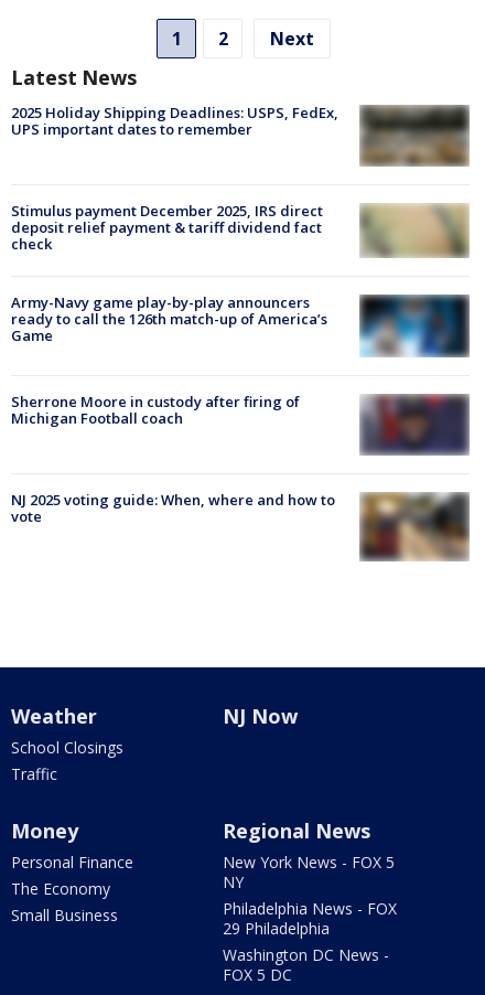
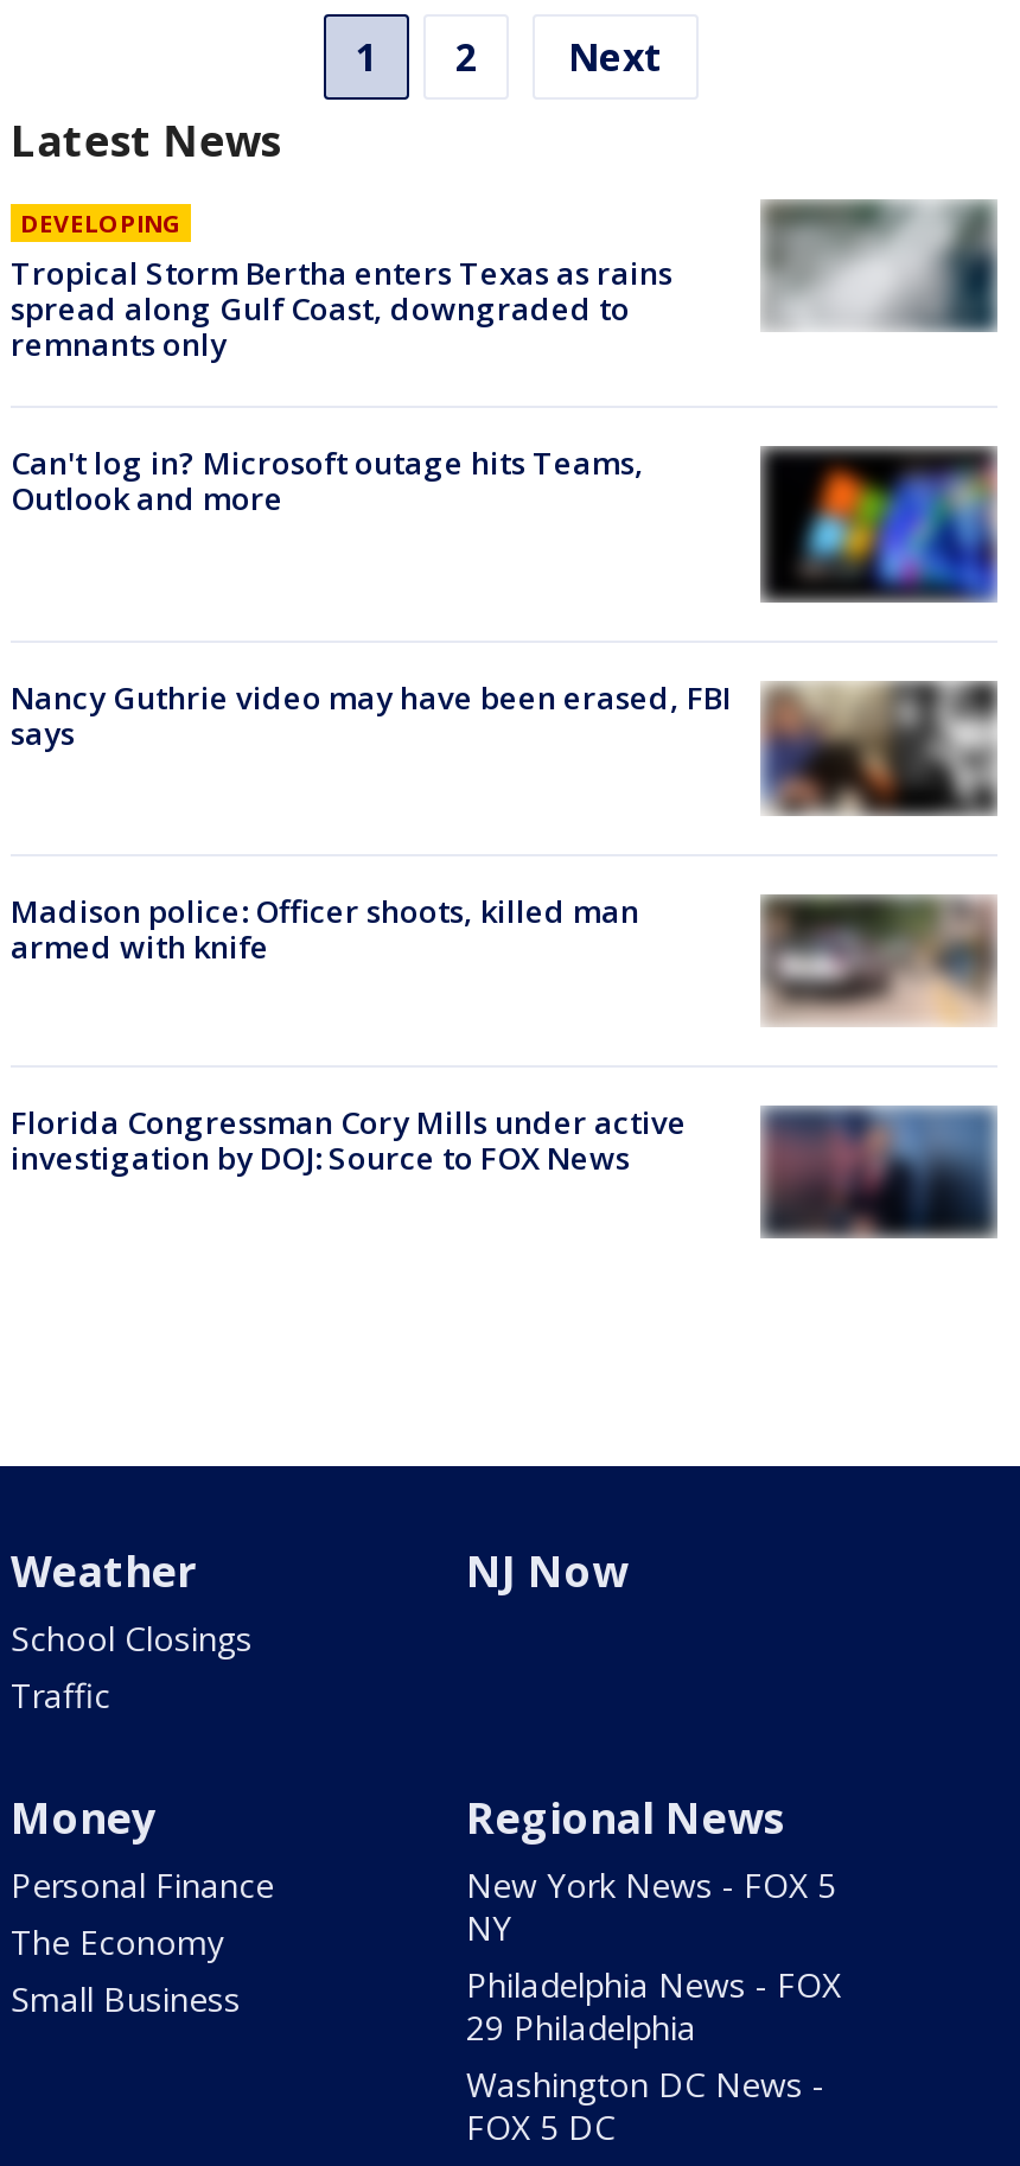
[11,102,470,167] [image] | 2025 Holiday Shipping Deadlines: USPS, FedEx, | UPS important dates to remember -> [11,202,993,364] [image] | DEVELOPING | Tropical Storm Bertha enters Texas as rains | spread along Gulf Coast, downgraded to | remnants only
[11,201,323,254] Stimulus payment December 2025, IRS direct | deposit relief payment & tariff dividend fact | check -> [11,440,644,519] Can't log in? Microsoft outage hits Teams, | Outlook and more
[359,203,470,266] [image] -> [758,444,1000,603] [image]
[11,293,471,365] [image] | Army-Navy game play-by-play announcers | ready to call the 126th match-up of America’s | Game -> [11,664,1000,816] [image] | Nancy Guthrie video may have been erased, FBI | says
[11,391,300,428] Sherrone Moore in custody after firing of | Michigan Football coach -> [11,889,639,967] Madison police: Officer shoots, killed man | armed with knife
[360,394,470,462] [image] -> [760,878,997,1027] [image]
[11,490,470,561] [image] | NJ 2025 voting guide: When, where and how to | vote -> [11,1089,997,1238] [image] | Florida Congressman Cory Mills under active | investigation by DOJ: Source to FOX News

